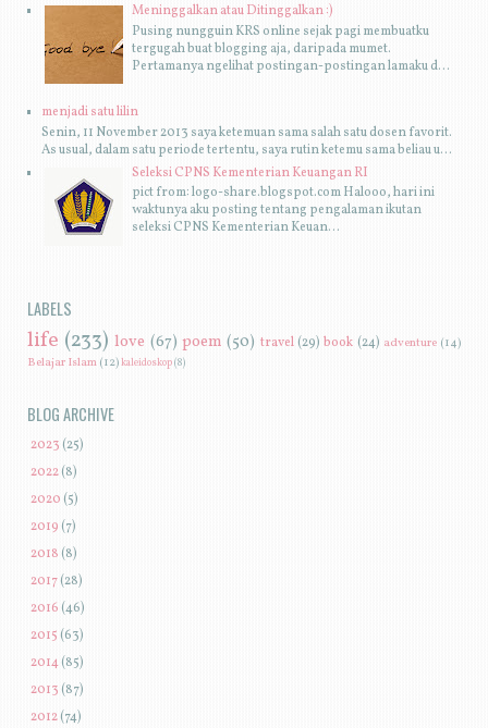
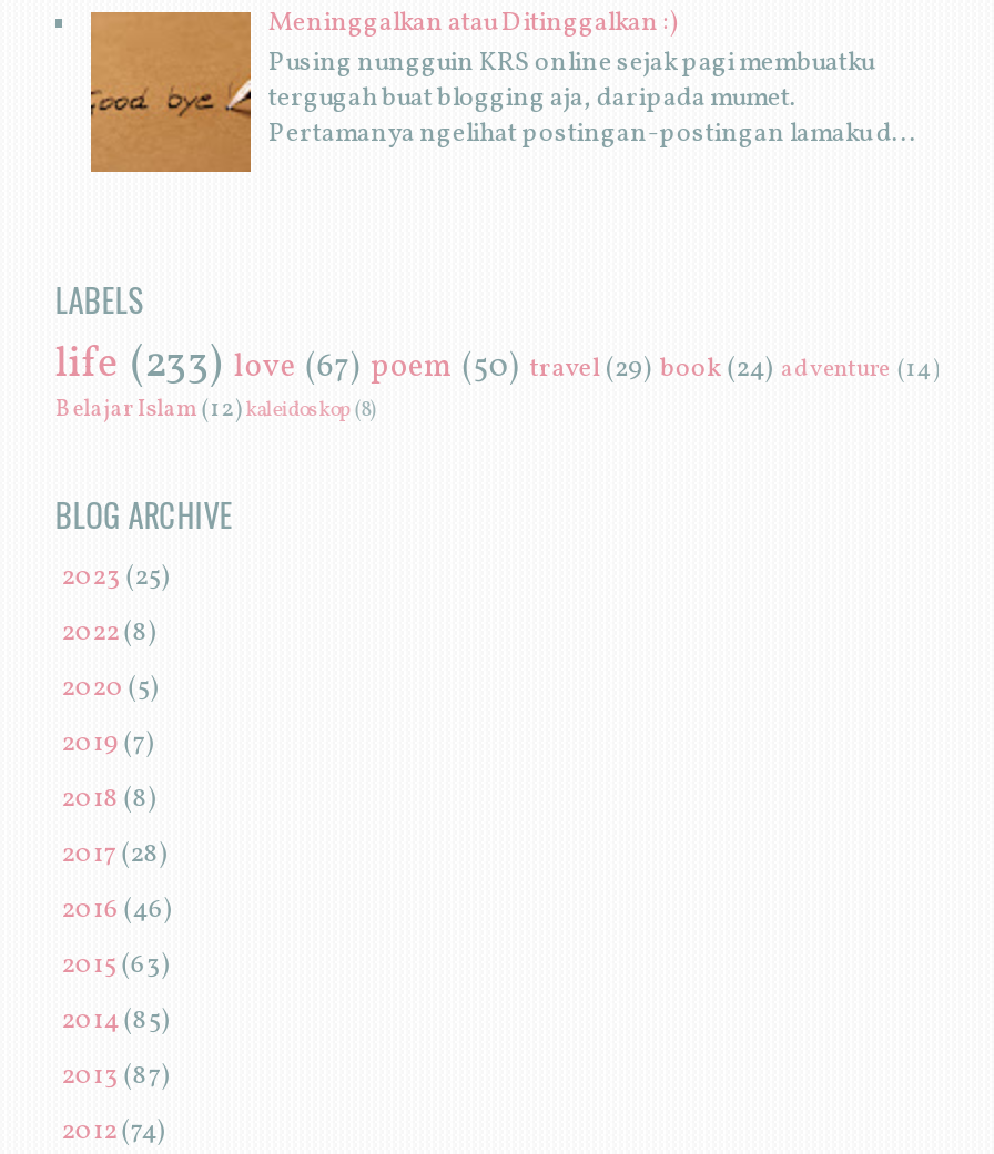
[41,104,452,236] [image] | menjadi satu lilin | Senin, 11 November 2013 saya ketemuan sama salah satu dosen favorit. | As usual, dalam satu periode tertentu, saya rutin ketemu sama beliau u... | Seleksi CPNS Kementerian Keuangan RI | pict from: logo-share.blogspot.com Halooo, hari ini | waktunya aku posting tentang pengalaman ikutan | seleksi CPNS Kementerian Keuan... -> none

